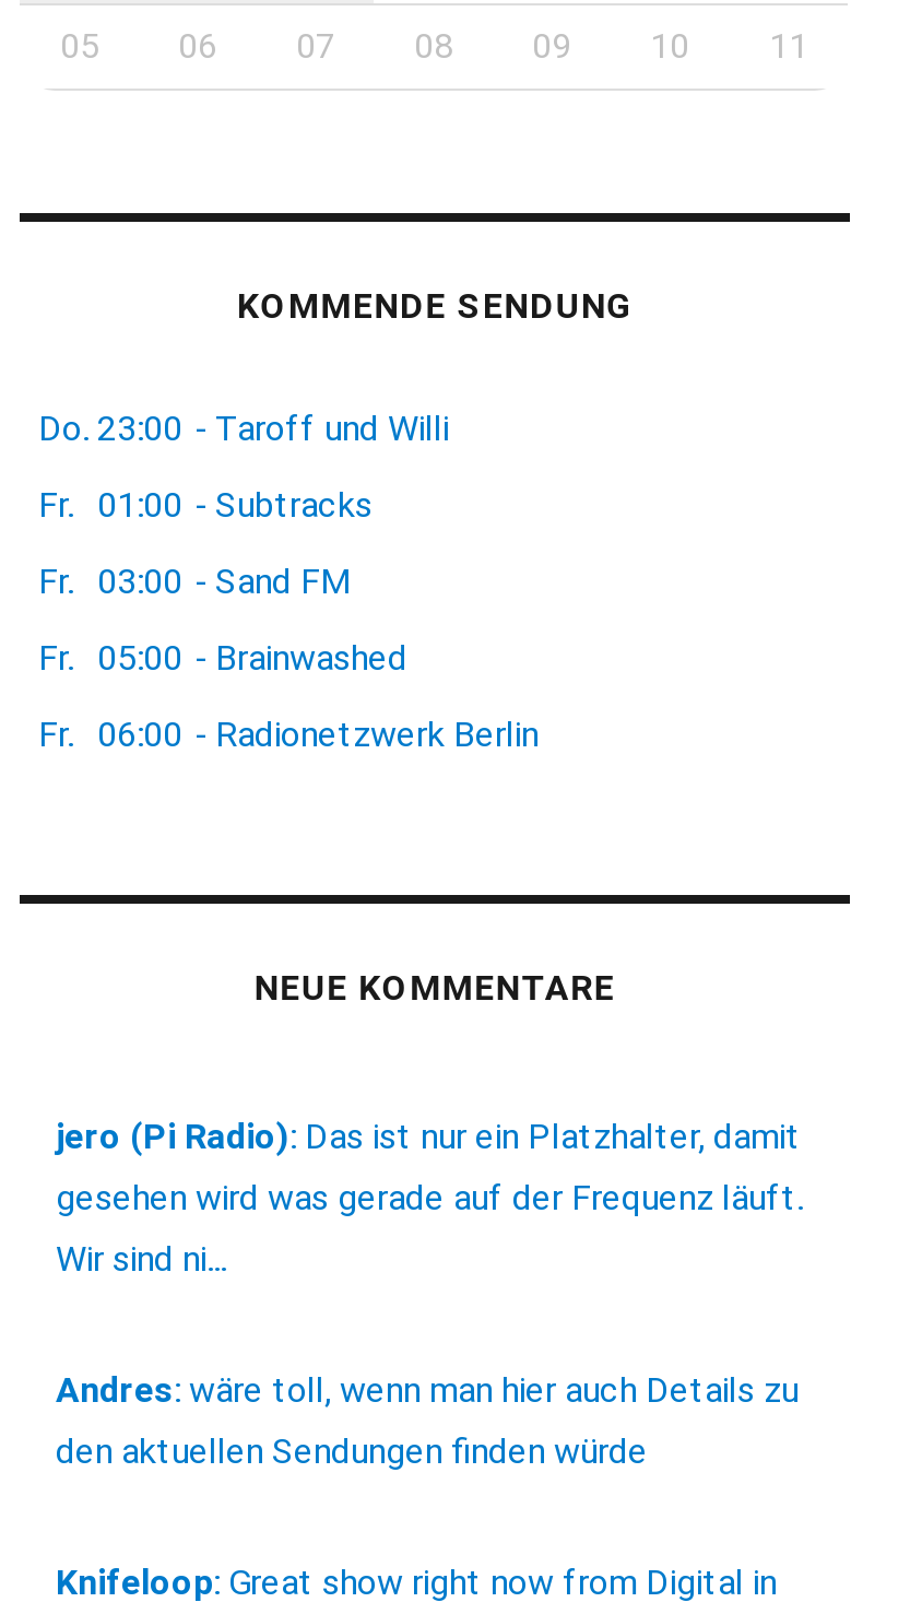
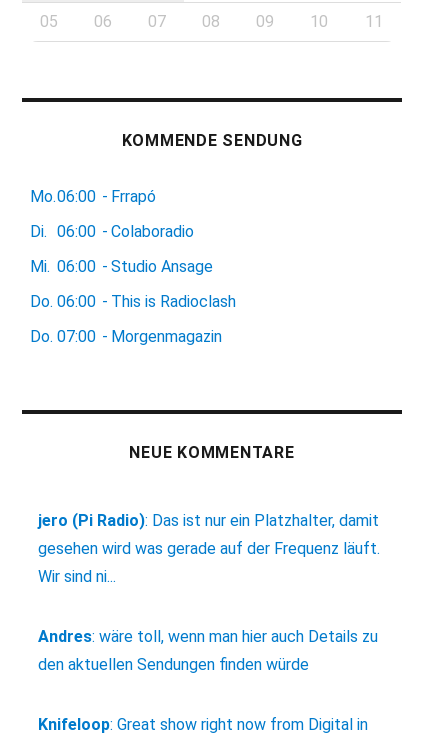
[38,408,449,450] Do. 23:00 - Taroff und Willi -> [30,187,156,206] Mo.06:00 - Frrapó
[38,485,373,526] Fr. 01:00 - Subtracks -> [30,222,194,241] Di. 06:00 - Colaboradio
[38,561,351,603] Fr. 03:00 - Sand FM -> [30,257,213,276] Mi. 06:00 - Studio Ansage
[38,638,407,679] Fr. 05:00 - Brainwashed -> [30,292,236,311] Do. 06:00 - This is Radioclash
[38,714,539,756] Fr. 06:00 - Radionetzwerk Berlin -> [30,327,222,346] Do. 07:00 - Morgenmagazin

